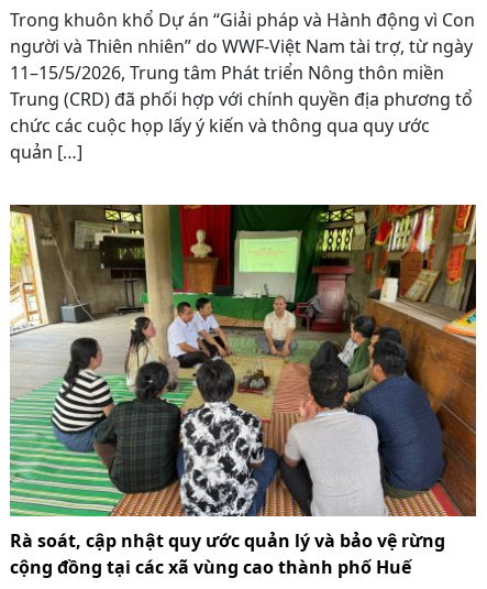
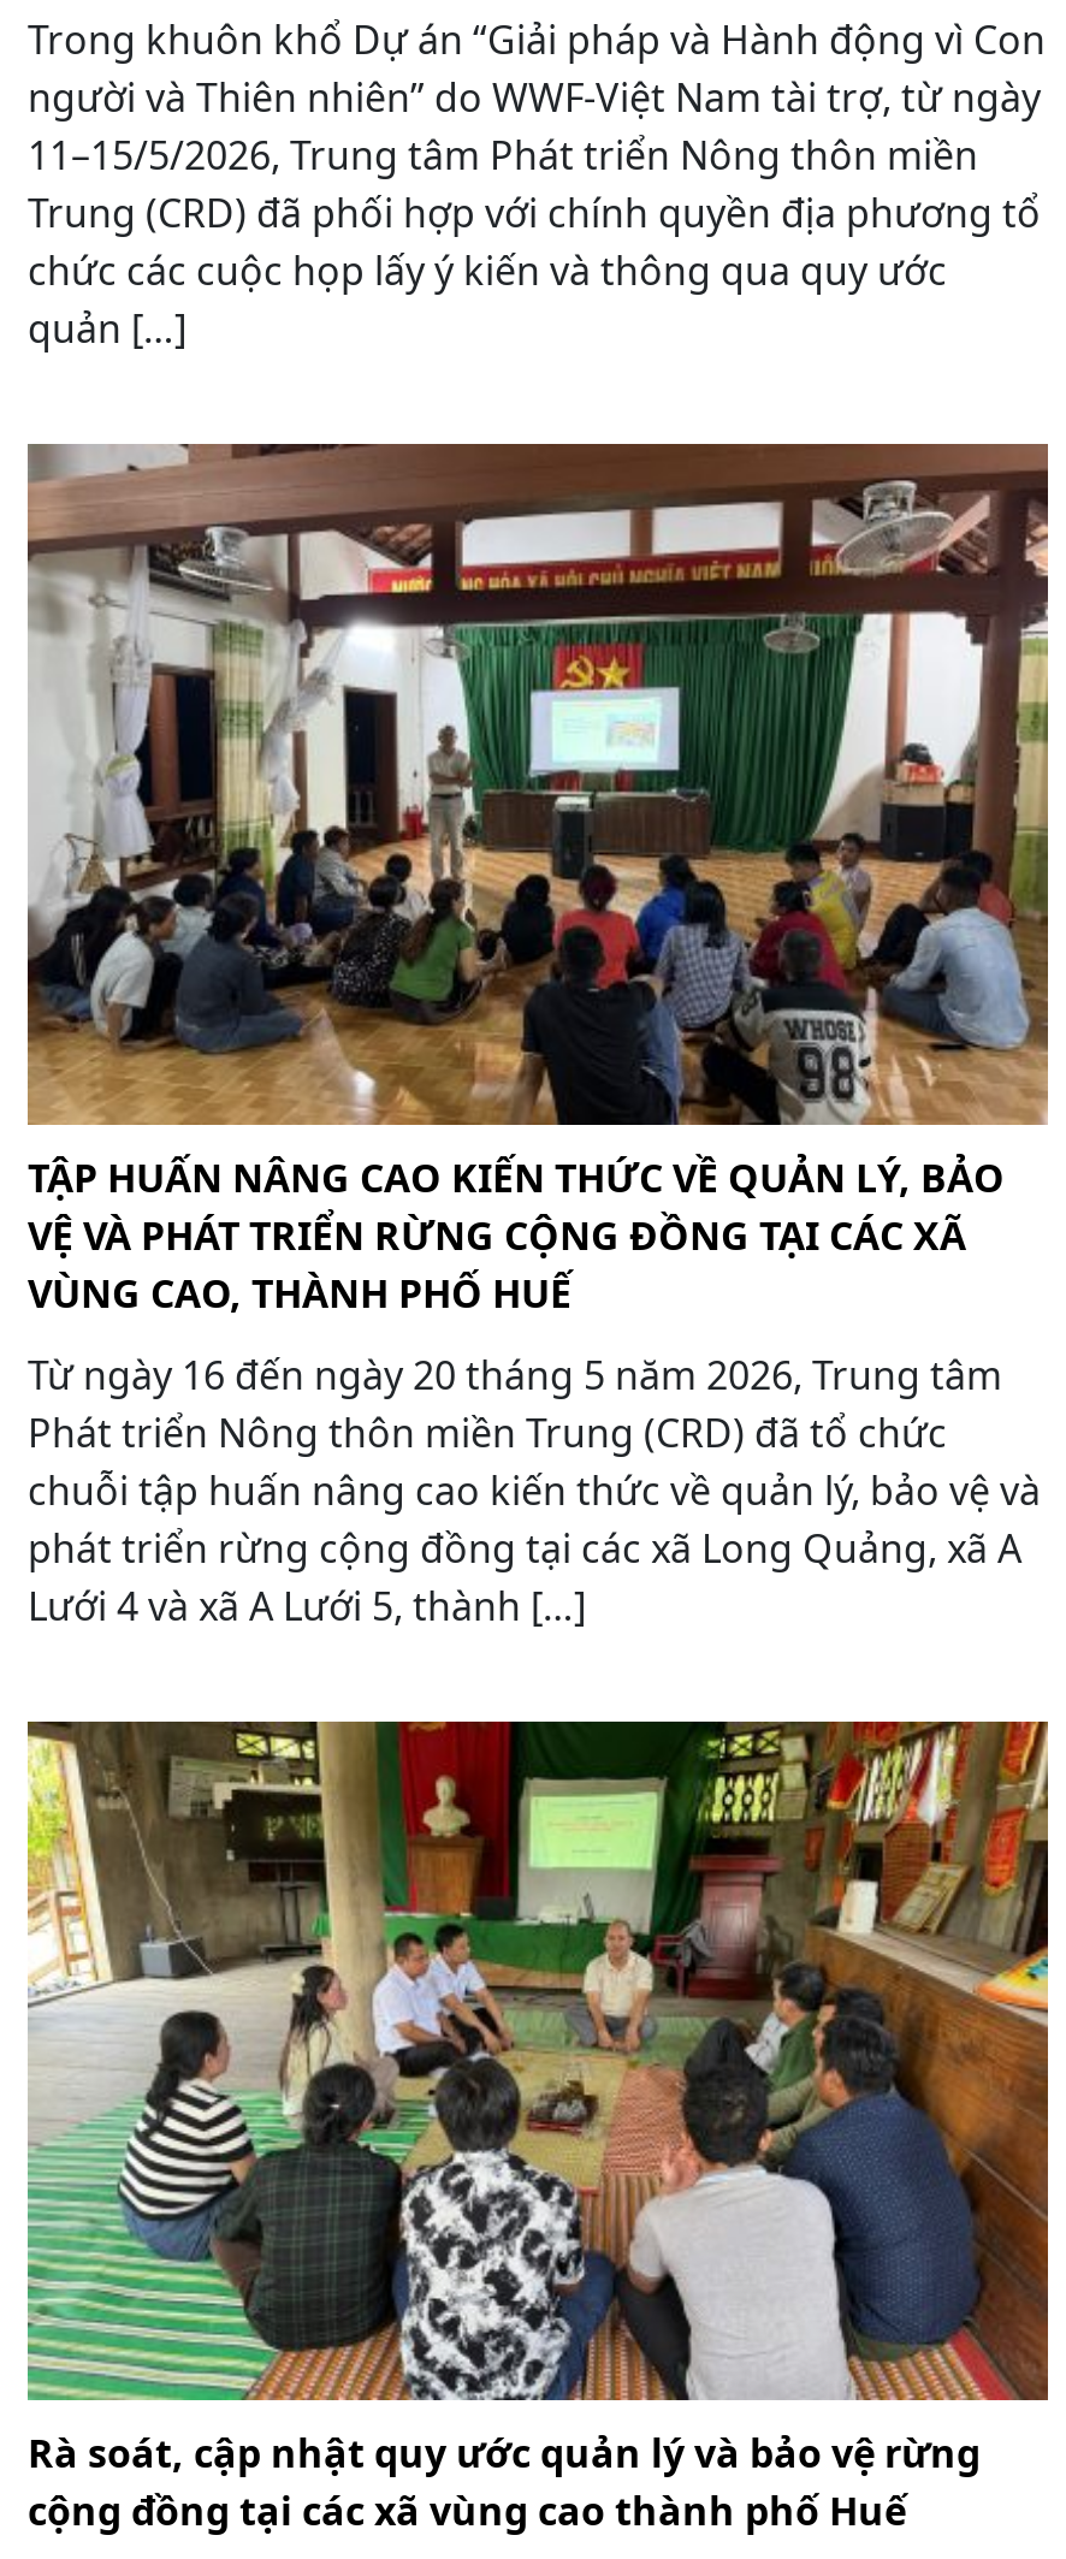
none -> [25,444,1050,1632] [image] | TẬP HUẤN NÂNG CAO KIẾN THỨC VỀ QUẢN LÝ, BẢO | VỆ VÀ PHÁT TRIỂN RỪNG CỘNG ĐỒNG TẠI CÁC XÃ | VÙNG CAO, THÀNH PHỐ HUẾ | Từ ngày 16 đến ngày 20 tháng 5 năm 2026, Trung tâm | Phát triển Nông thôn miền Trung (CRD) đã tổ chức | chuỗi tập huấn nâng cao kiến thức về quản lý, bảo vệ và | phát triển rừng cộng đồng tại các xã Long Quảng, xã A | Lưới 4 và xã A Lưới 5, thành […]

